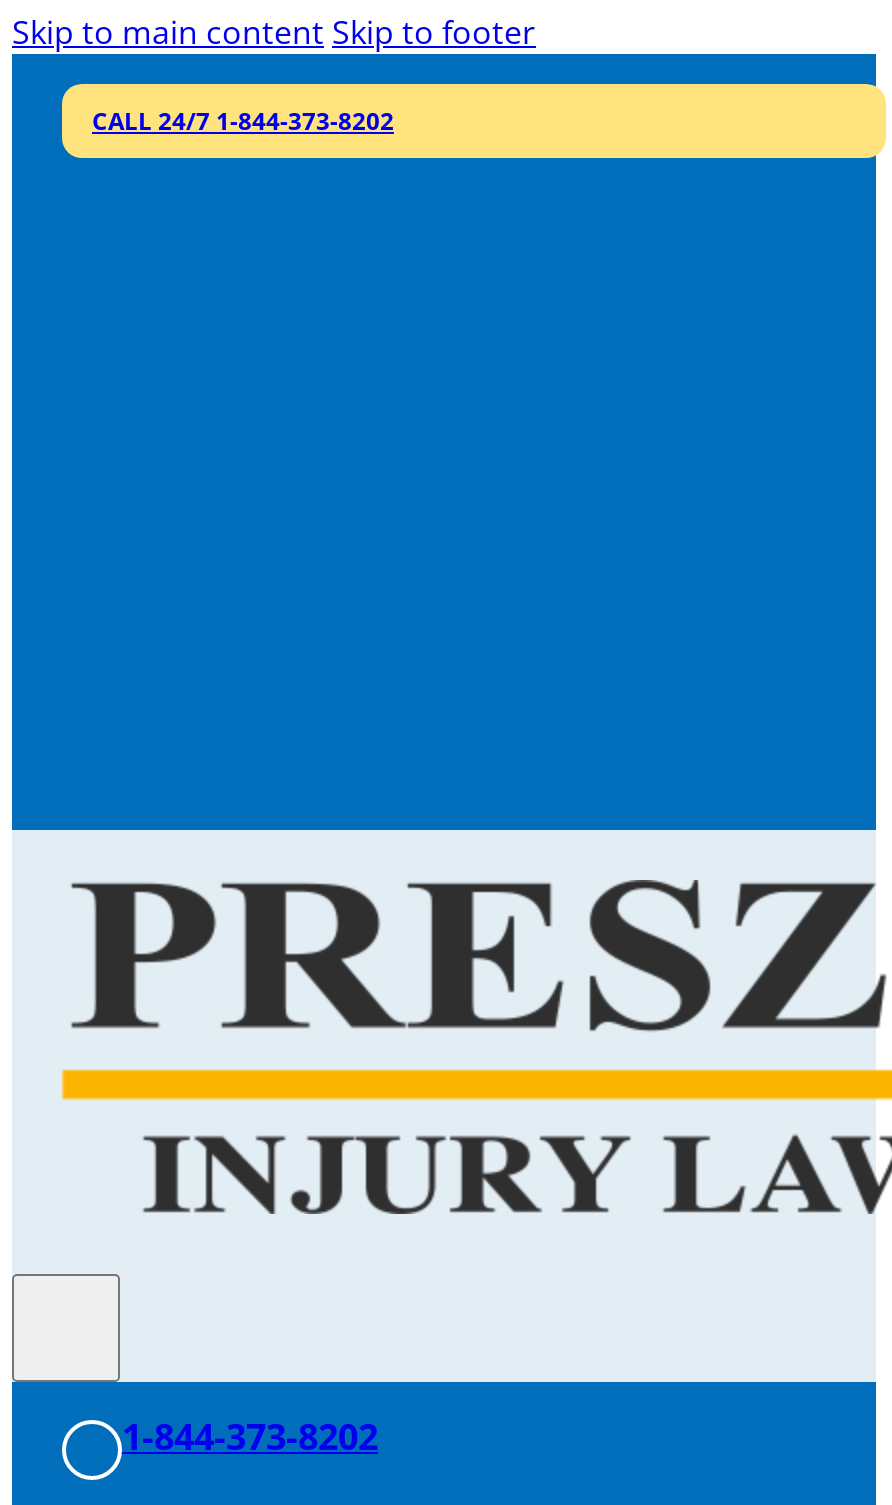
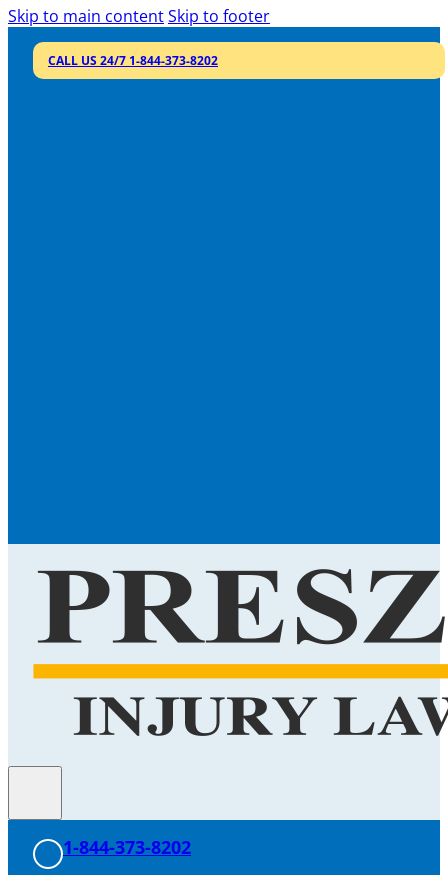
[92,104,394,138] CALL 24/7 1-844-373-8202 -> [48,52,218,69] CALL US 24/7 1-844-373-8202

